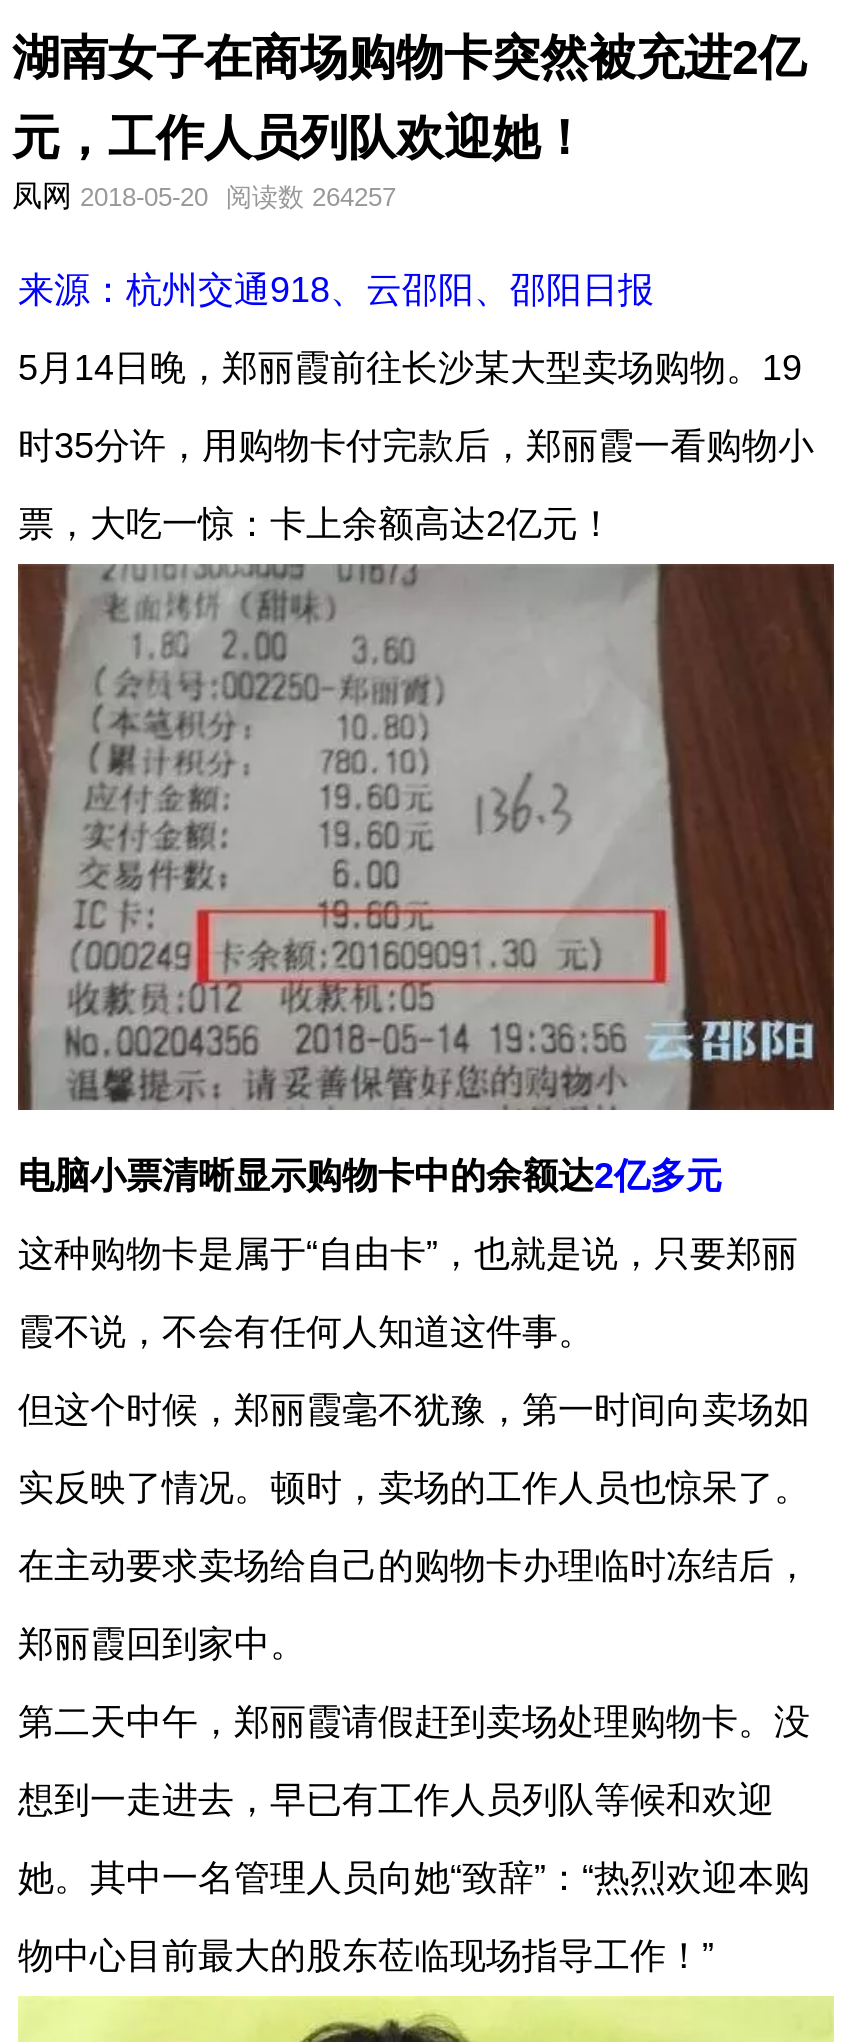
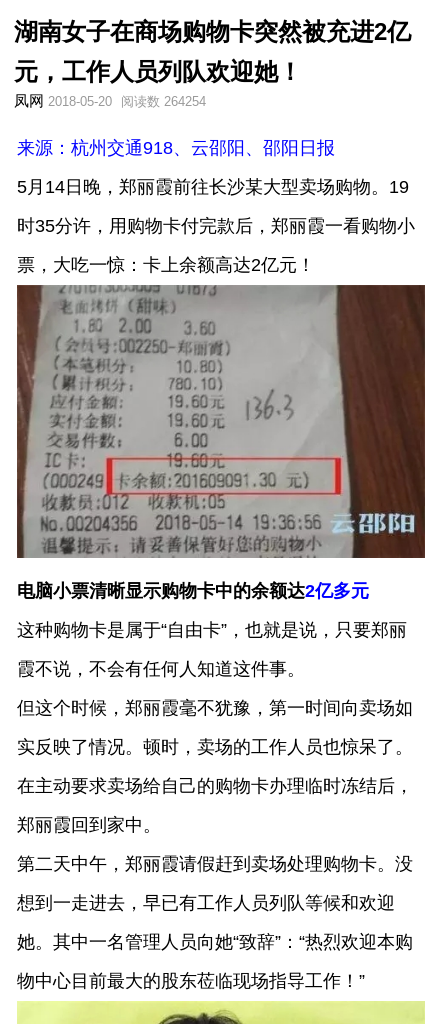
[12,178,396,212] 凤网 2018-05-20 阅读数 264257 -> [14,92,206,109] 凤网 2018-05-20 阅读数 264254

